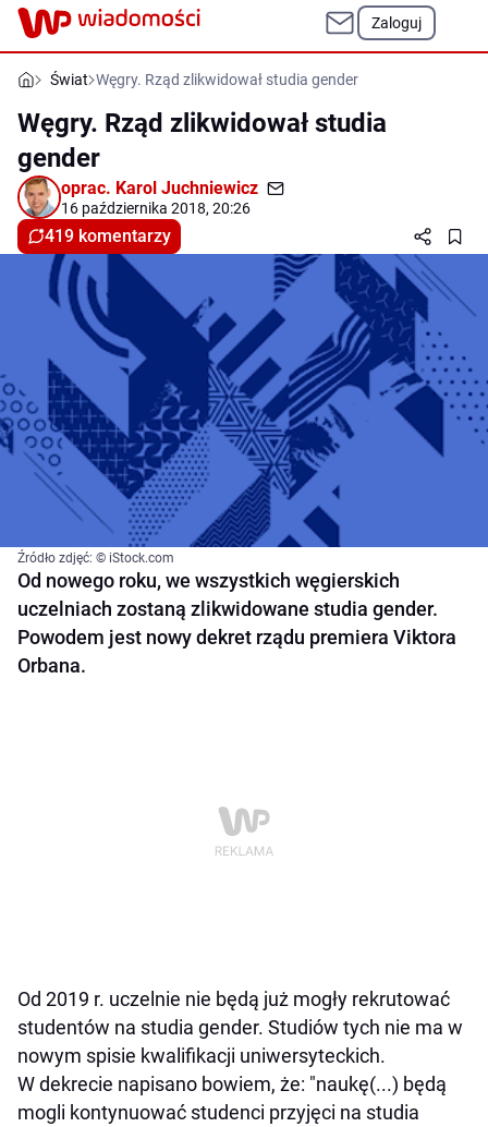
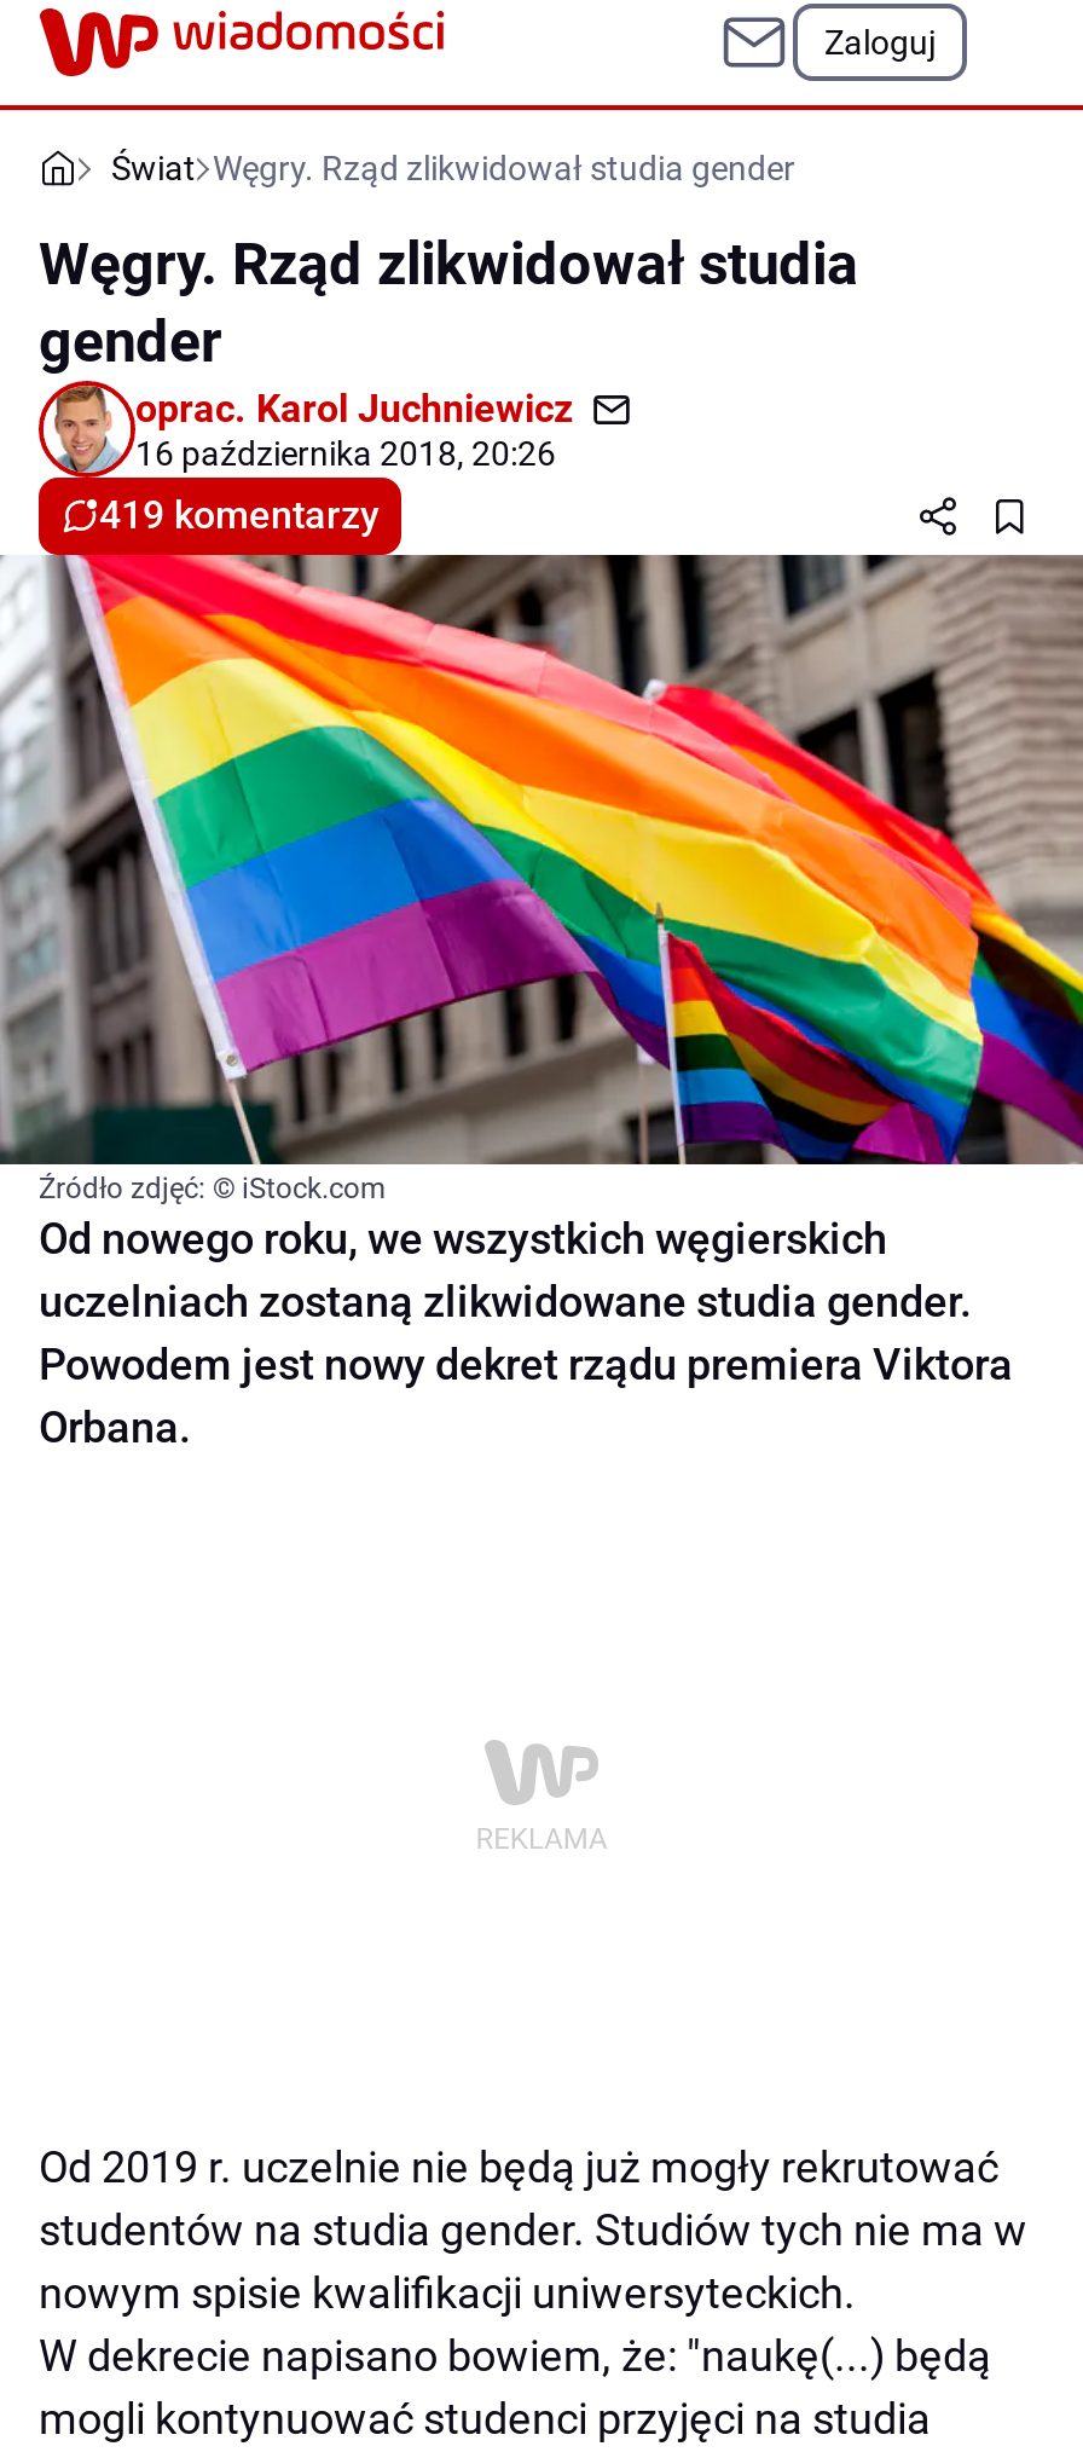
[3,253,485,548] [image] -> [7,553,1076,1167] [image]

